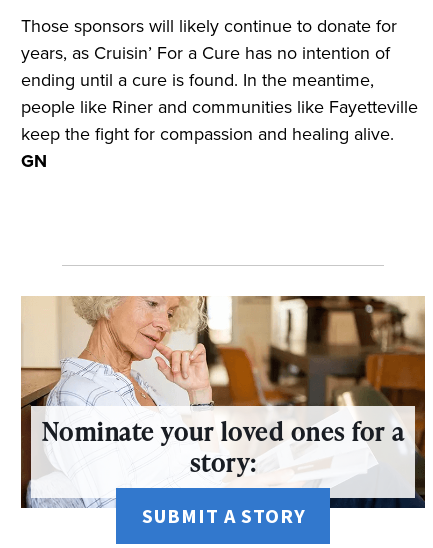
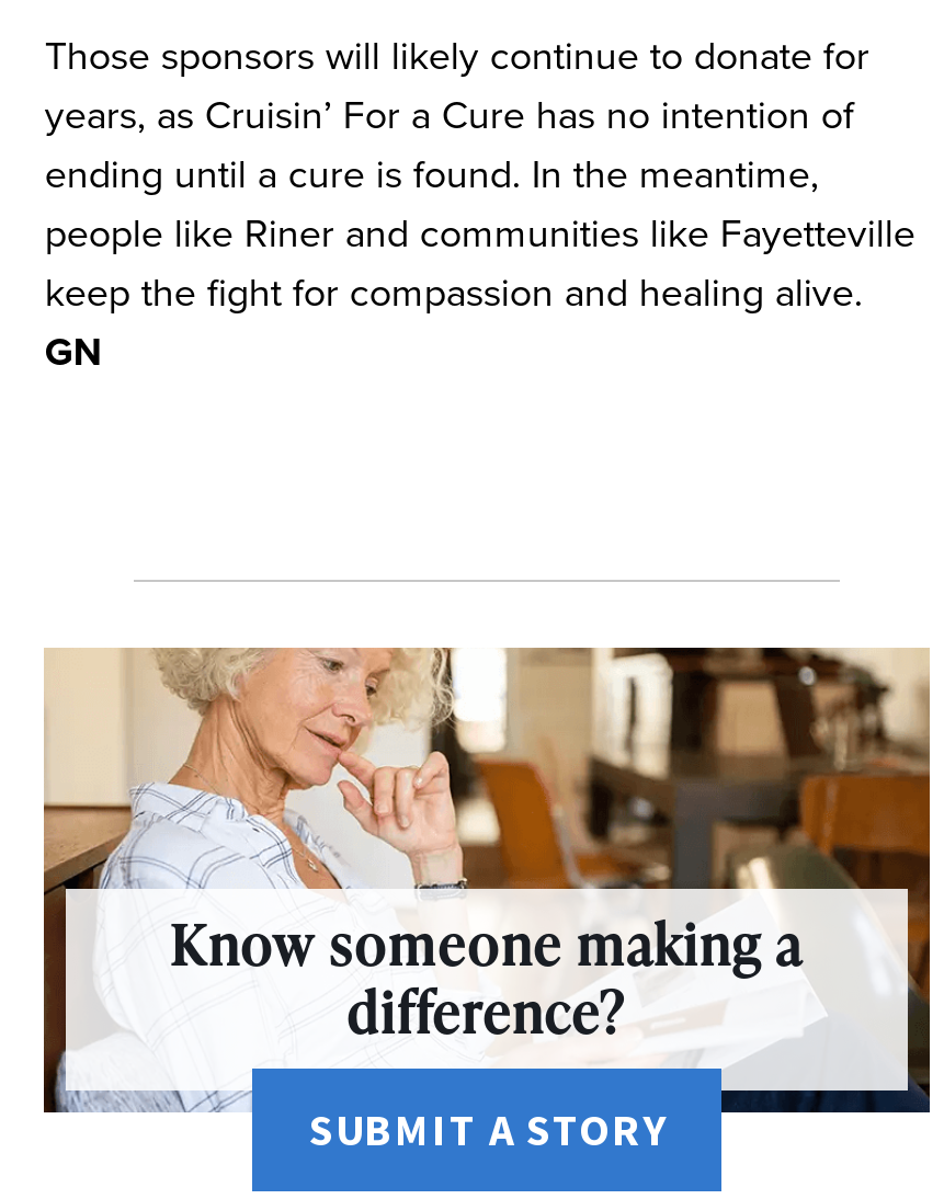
[41,414,404,480] Nominate your loved ones for a | story: -> [171,906,803,1050] Know someone making a | difference?

